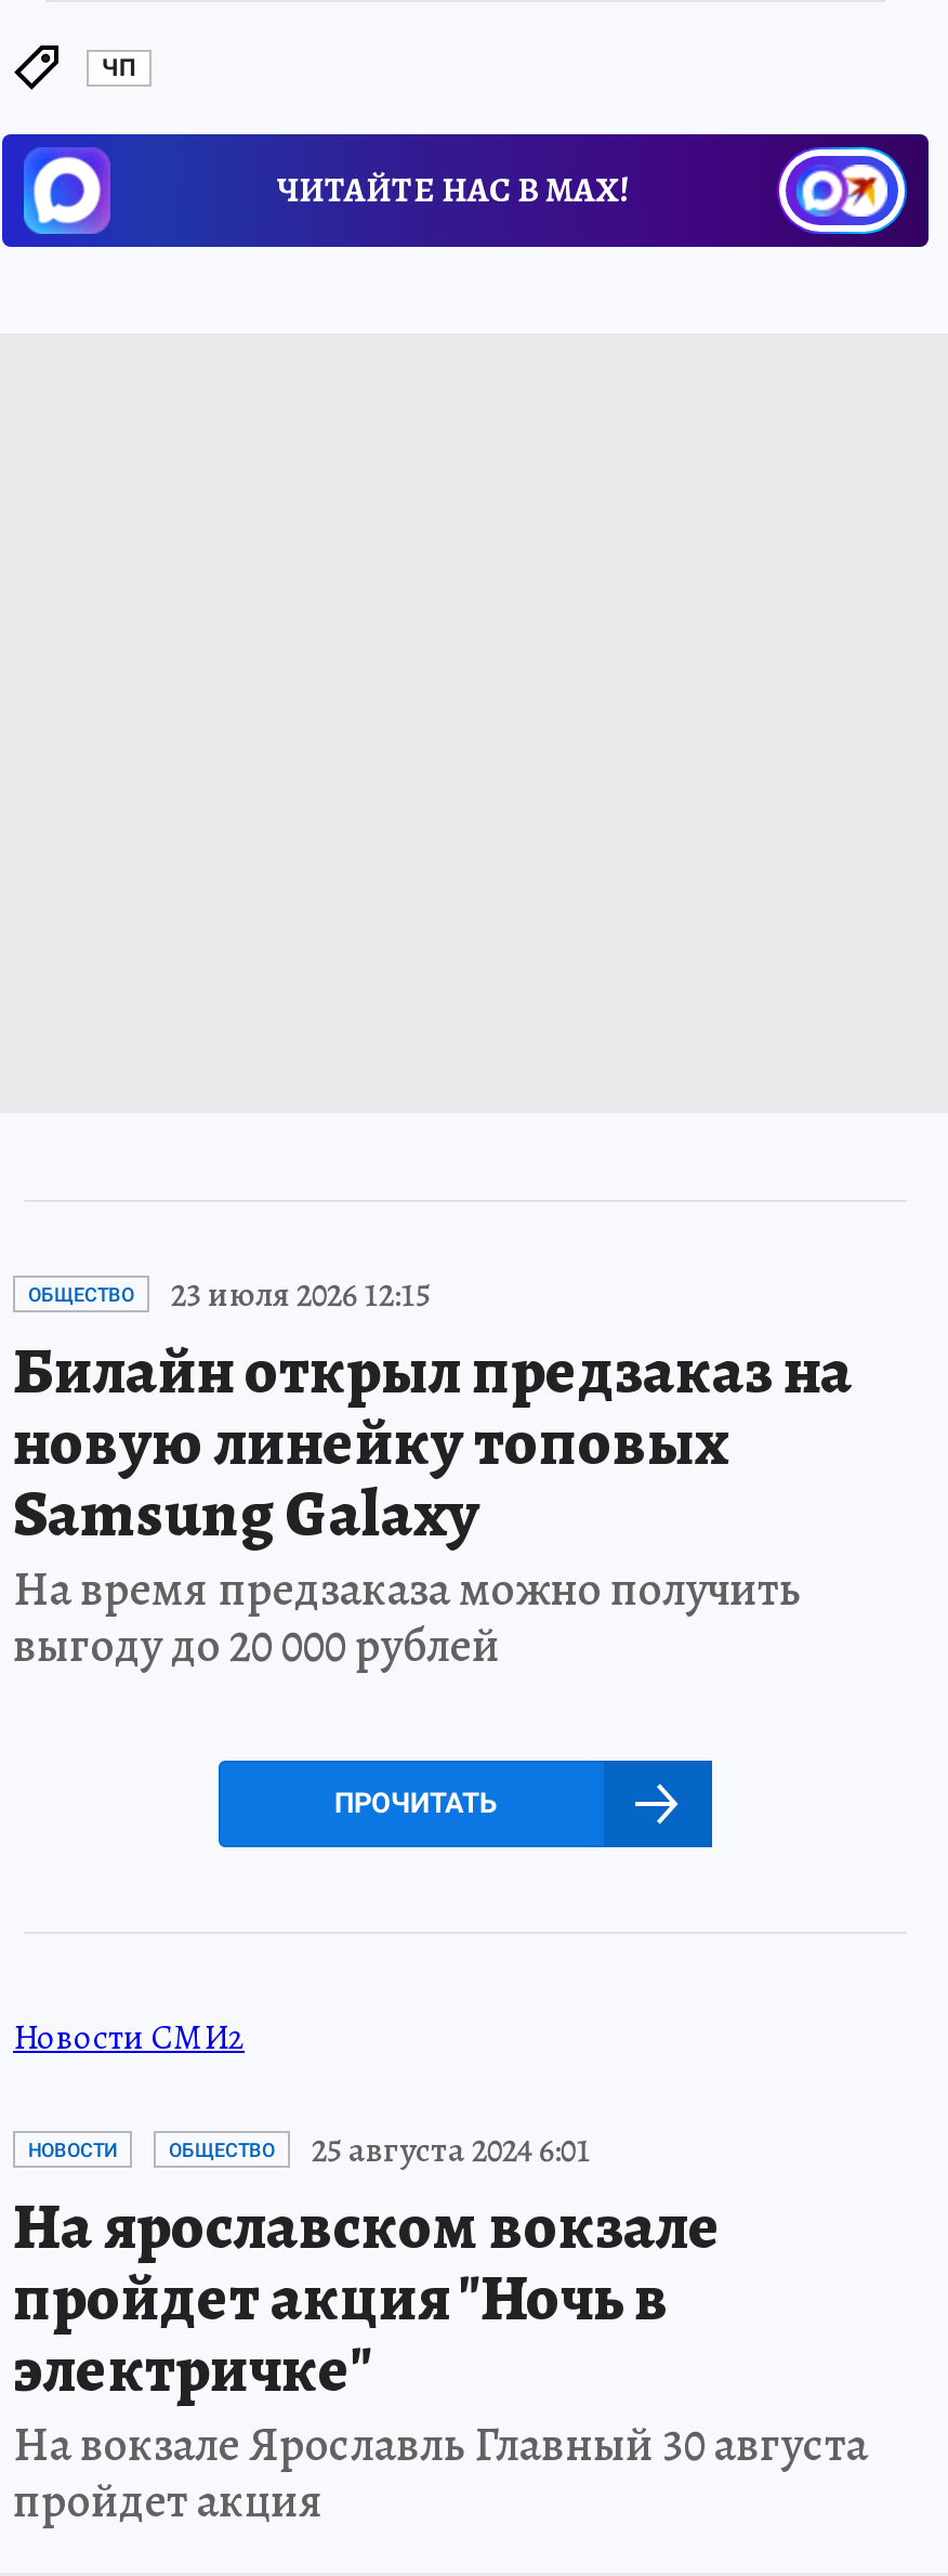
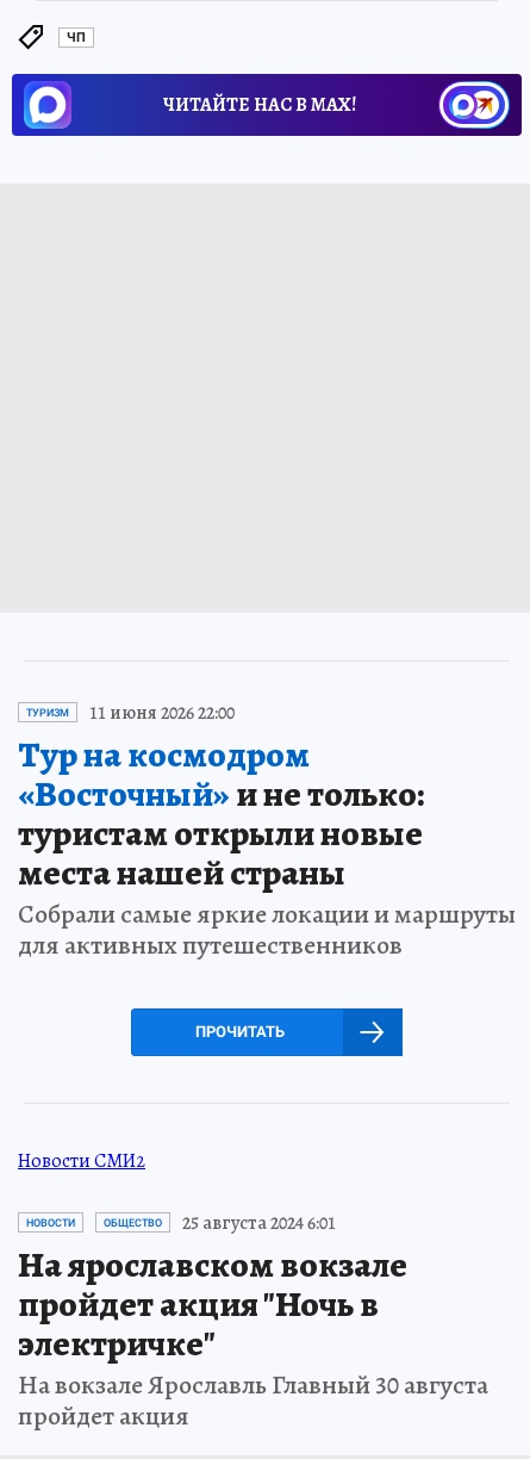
[13,1271,853,1678] ОБЩЕСТВО | 23 июля 2026 12:15 | Билайн открыл предзаказ на | новую линейку топовых | Samsung Galaxy | На время предзаказа можно получить | выгоду до 20 000 рублей -> [18,699,516,963] ТУРИЗМ | 11 июня 2026 22:00 | Тур на космодром | «Восточный»и не только: | туристам открыли новые | места нашей страны | Собрали самые яркие локации и маршруты | для активных путешественников

